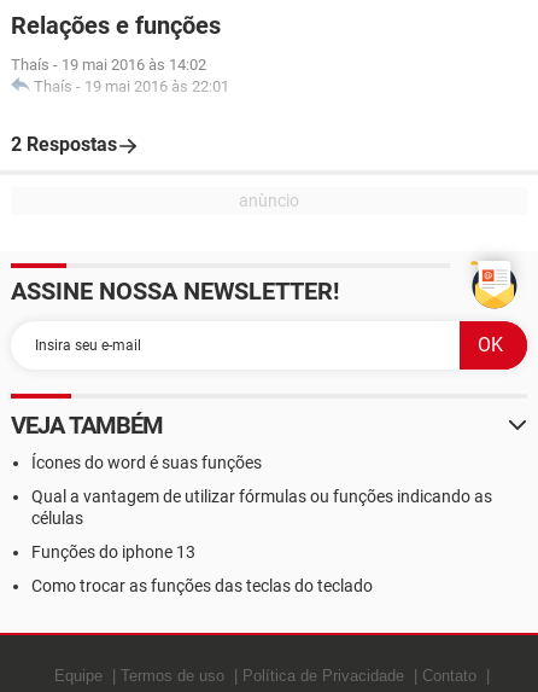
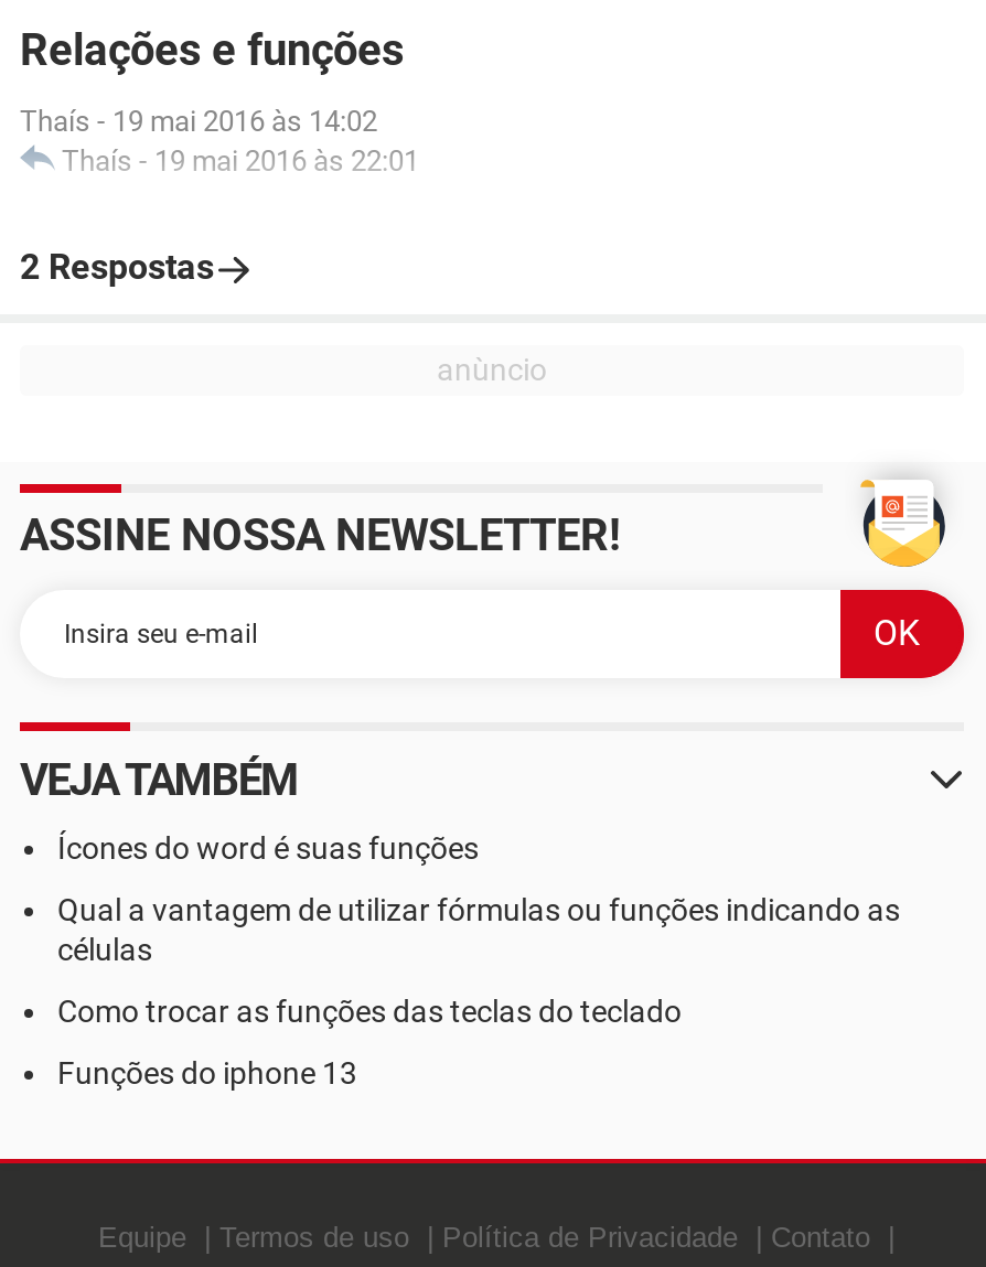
moved [31,542,195,562] -> [57,1055,357,1091]: Funções do iphone 13
moved [31,576,373,595] -> [57,994,682,1029]: Como trocar as funções das teclas do teclado

